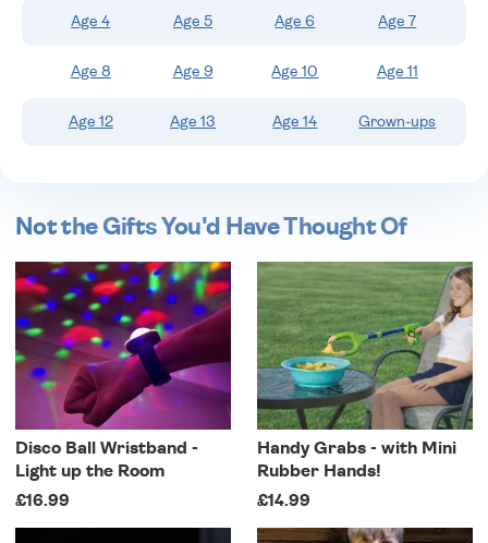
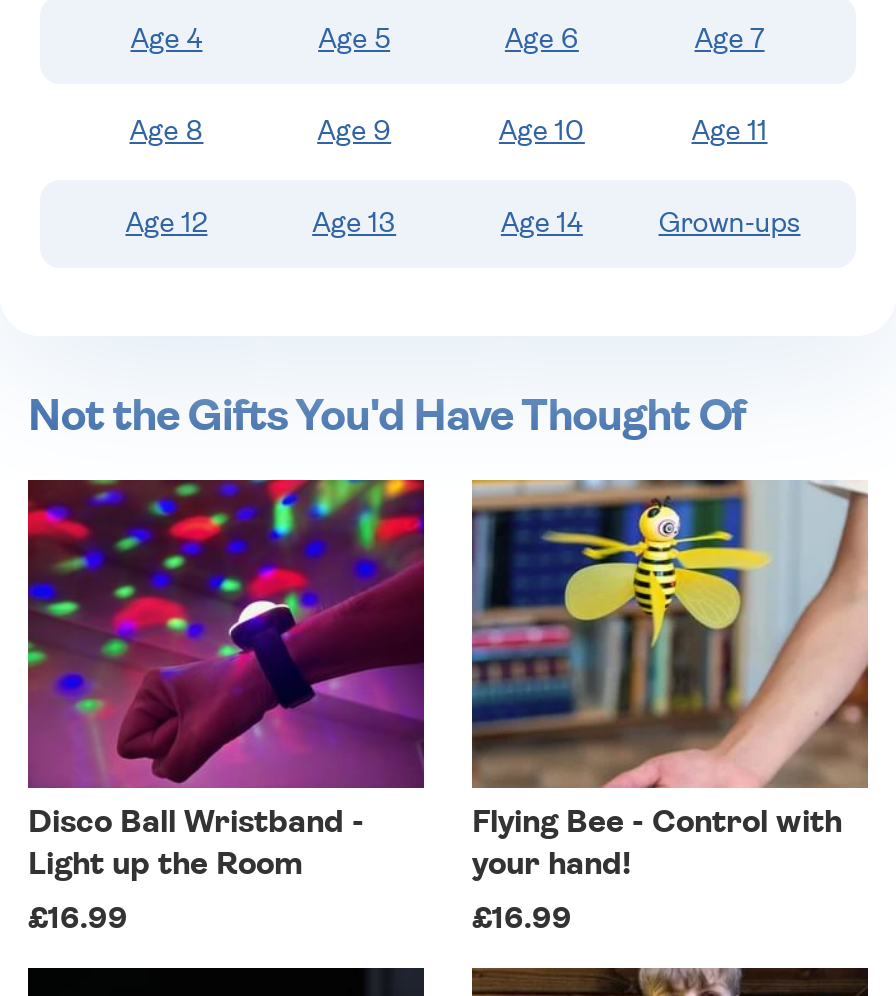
[257,261,474,480] [image] | Handy Grabs - with Mini | Rubber Hands! -> [472,478,868,880] [image] | Flying Bee - Control with | your hand!
[257,493,310,509] £14.99 -> [472,904,572,934] £16.99

